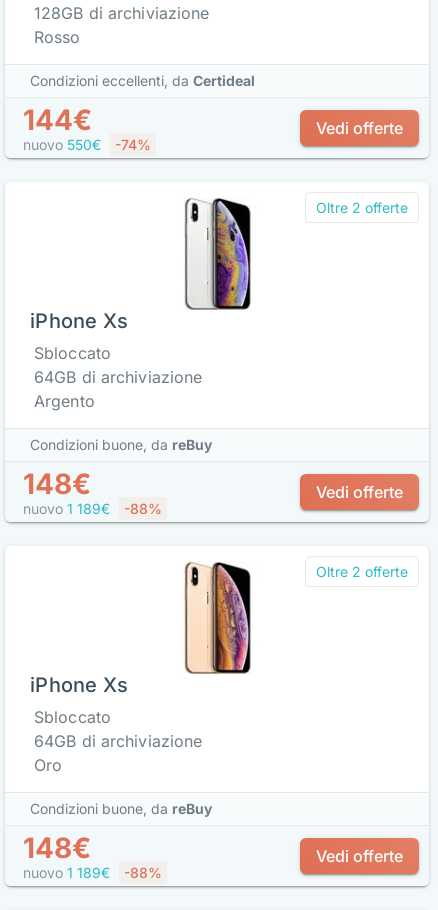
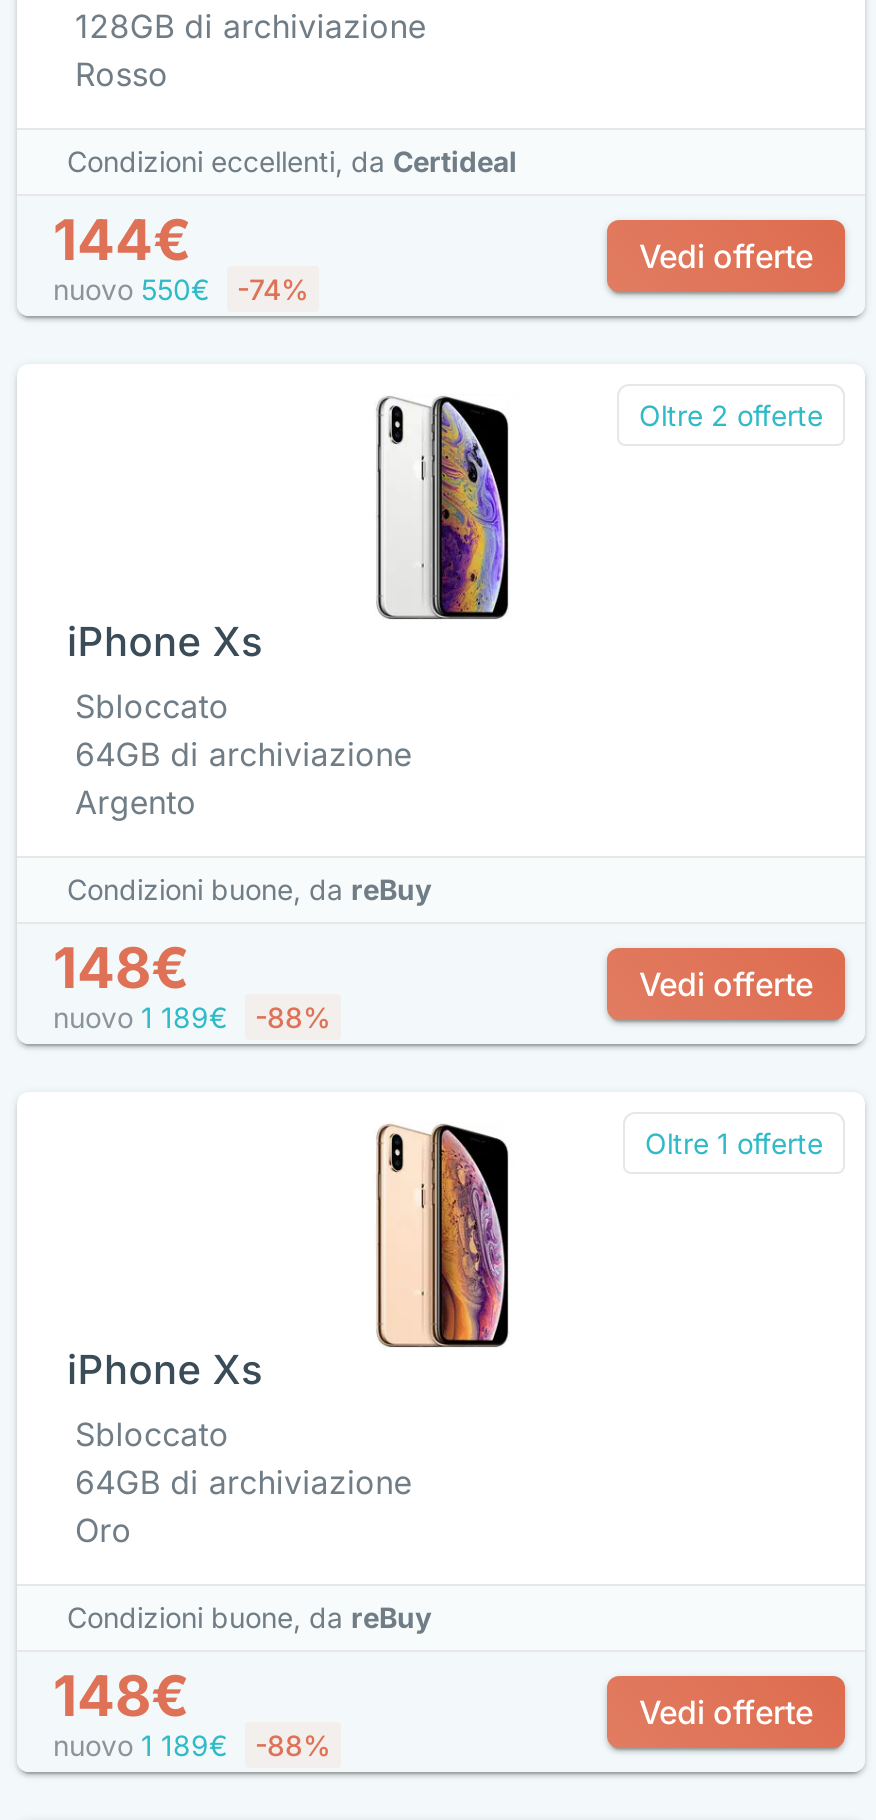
[316,563,408,580] Oltre 2 offerte -> [645,1126,823,1160] Oltre 1 offerte

